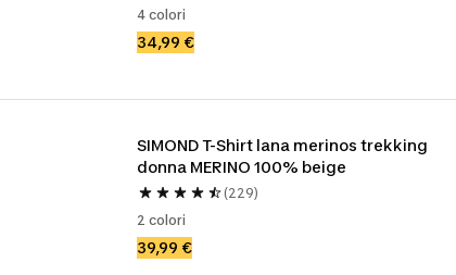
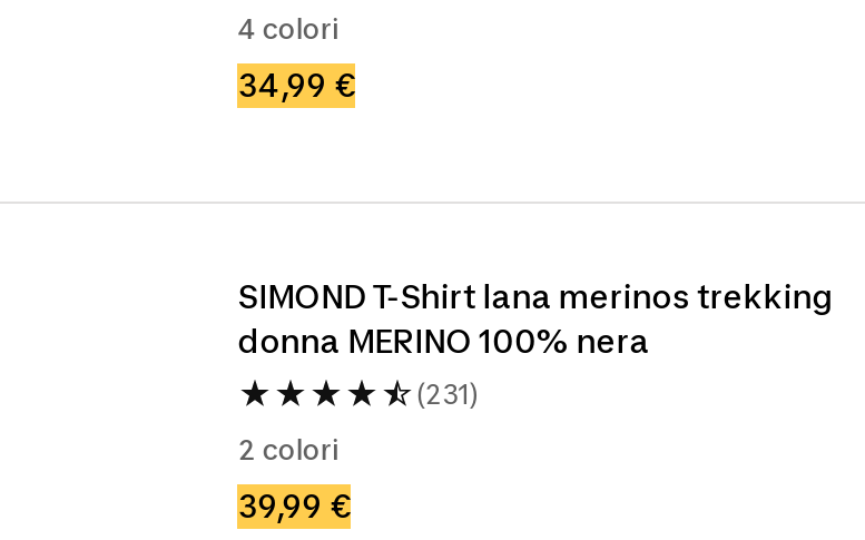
[137,157,347,176] donna MERINO 100% beige -> [238,322,650,359] donna MERINO 100% nera
[224,185,259,201] (229) -> [416,377,478,411] (231)

